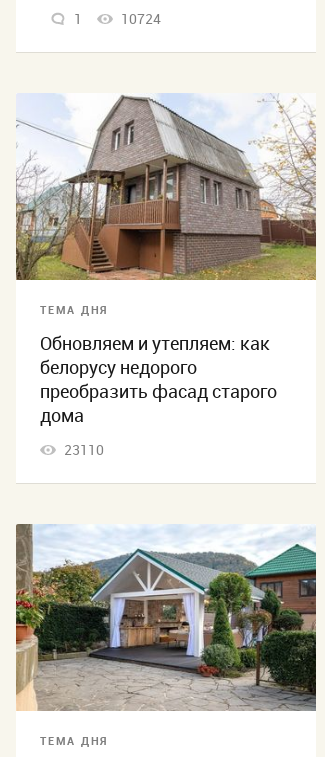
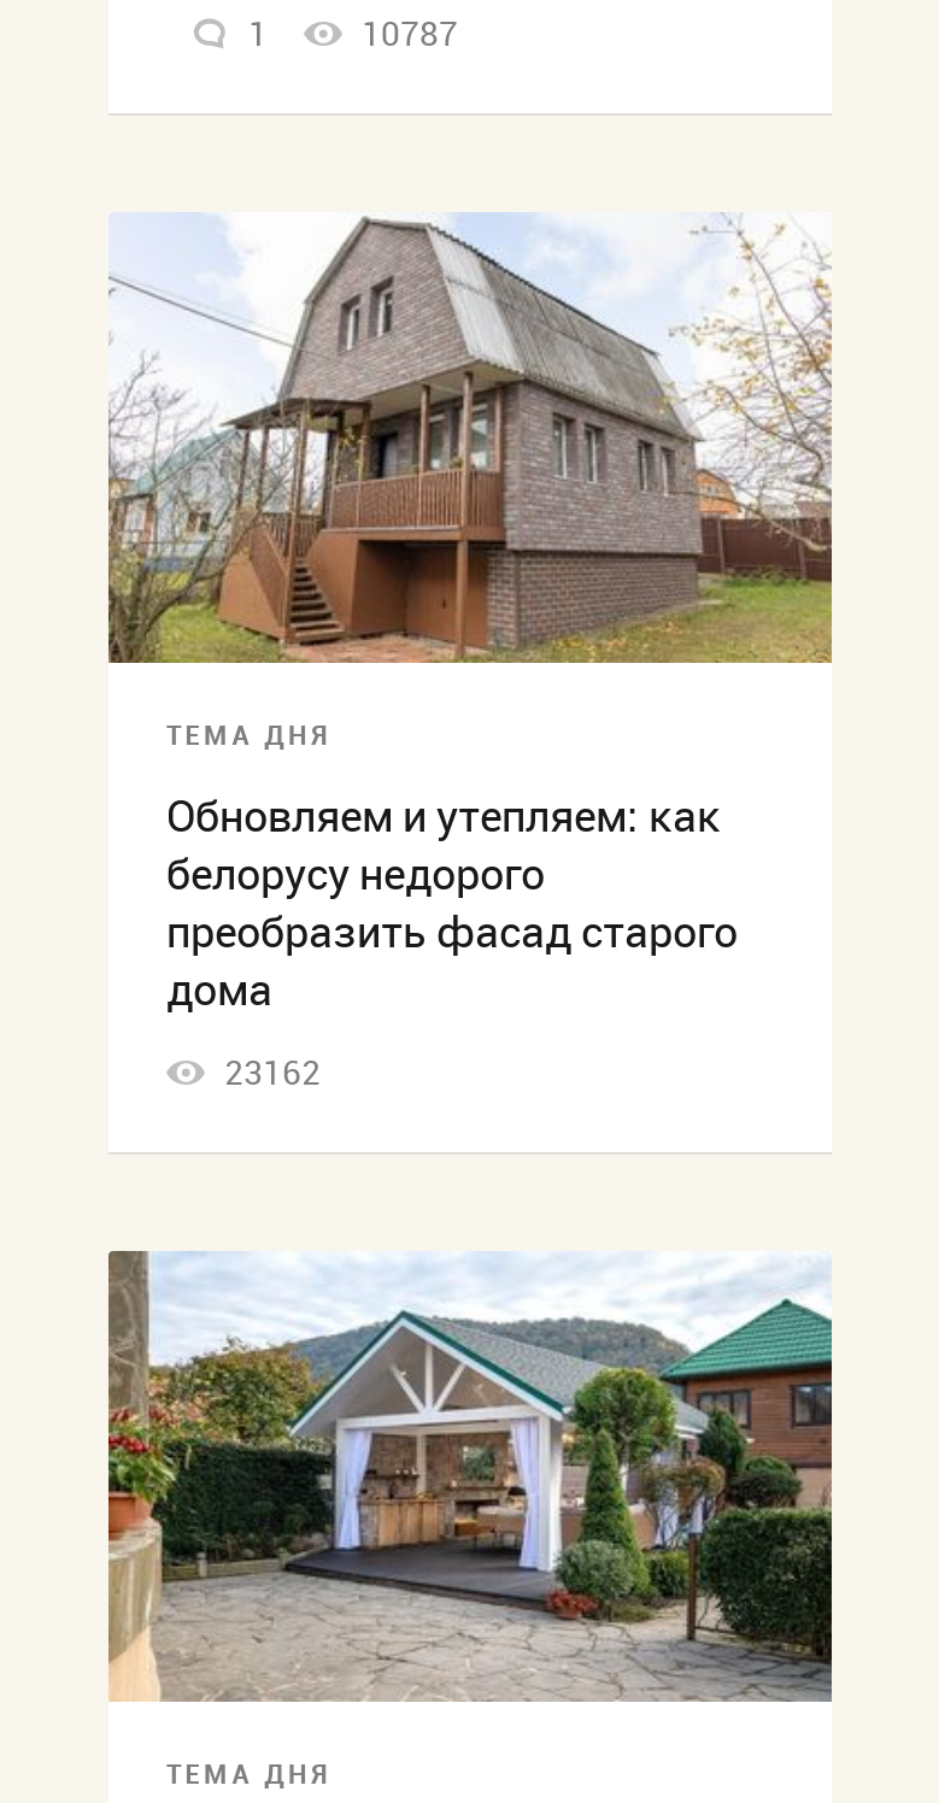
[121,11,161,27] 10724 -> [362,14,458,53] 10787
[64,442,104,458] 23110 -> [224,1053,321,1092] 23162

